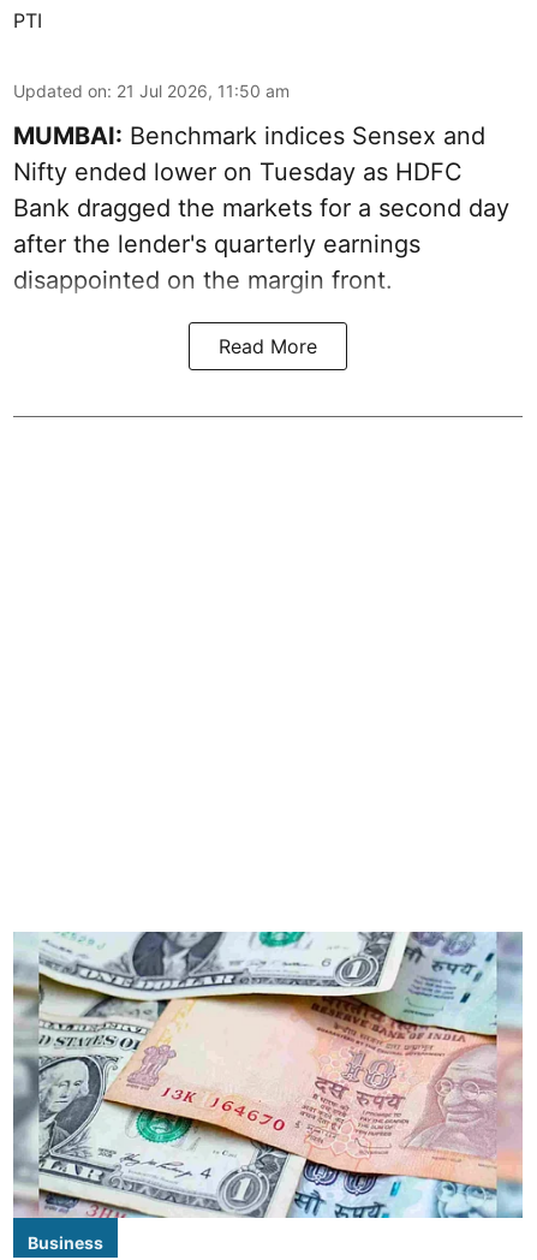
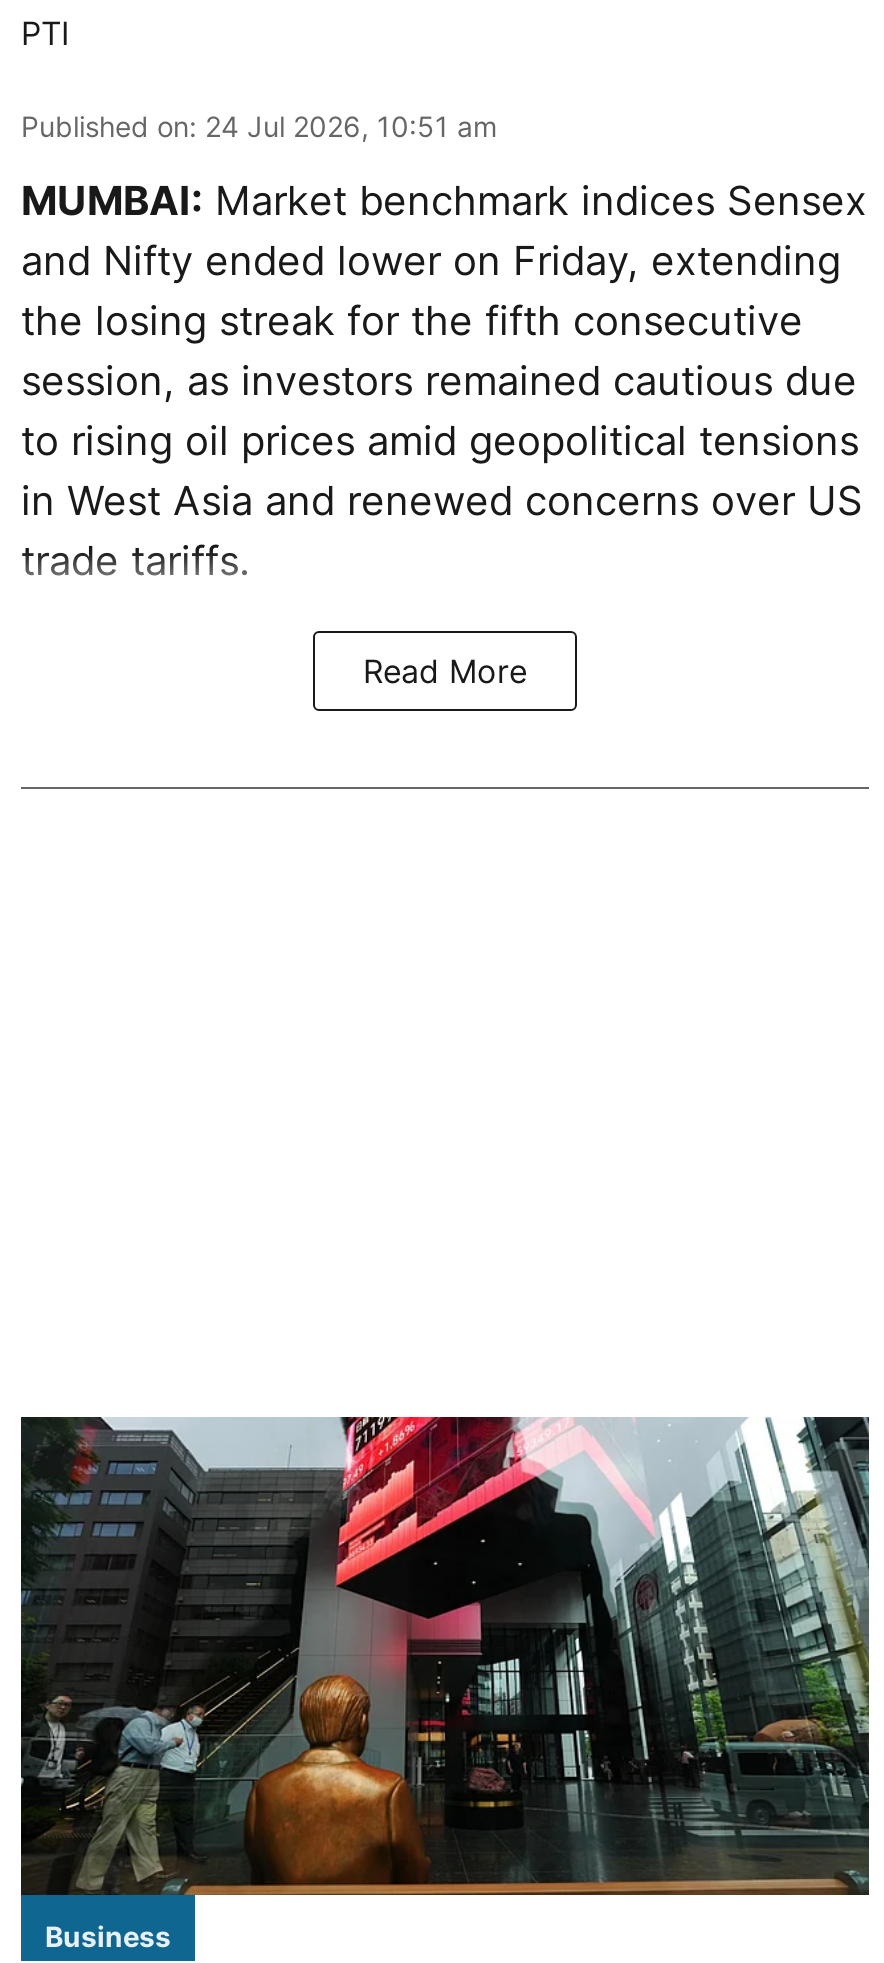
[13,80,290,101] Updated on: 21 Jul 2026, 11:50 am -> [21,110,497,144] Published on: 24 Jul 2026, 10:51 am
[13,121,509,294] MUMBAI: Benchmark indices Sensex and | Nifty ended lower on Tuesday as HDFC | Bank dragged the markets for a second day | after the lender's quarterly earnings | disappointed on the margin front. -> [21,178,867,586] MUMBAI: Market benchmark indices Sensex | and Nifty ended lower on Friday, extending | the losing streak for the fifth consecutive | session, as investors remained cautious due | to rising oil prices amid geopolitical tensions | in West Asia and renewed concerns over US | trade tariffs.
moved [219,334,317,358] -> [363,652,527,692]: Read More
[12,931,524,1219] [image] -> [19,1414,871,1898] [image]

